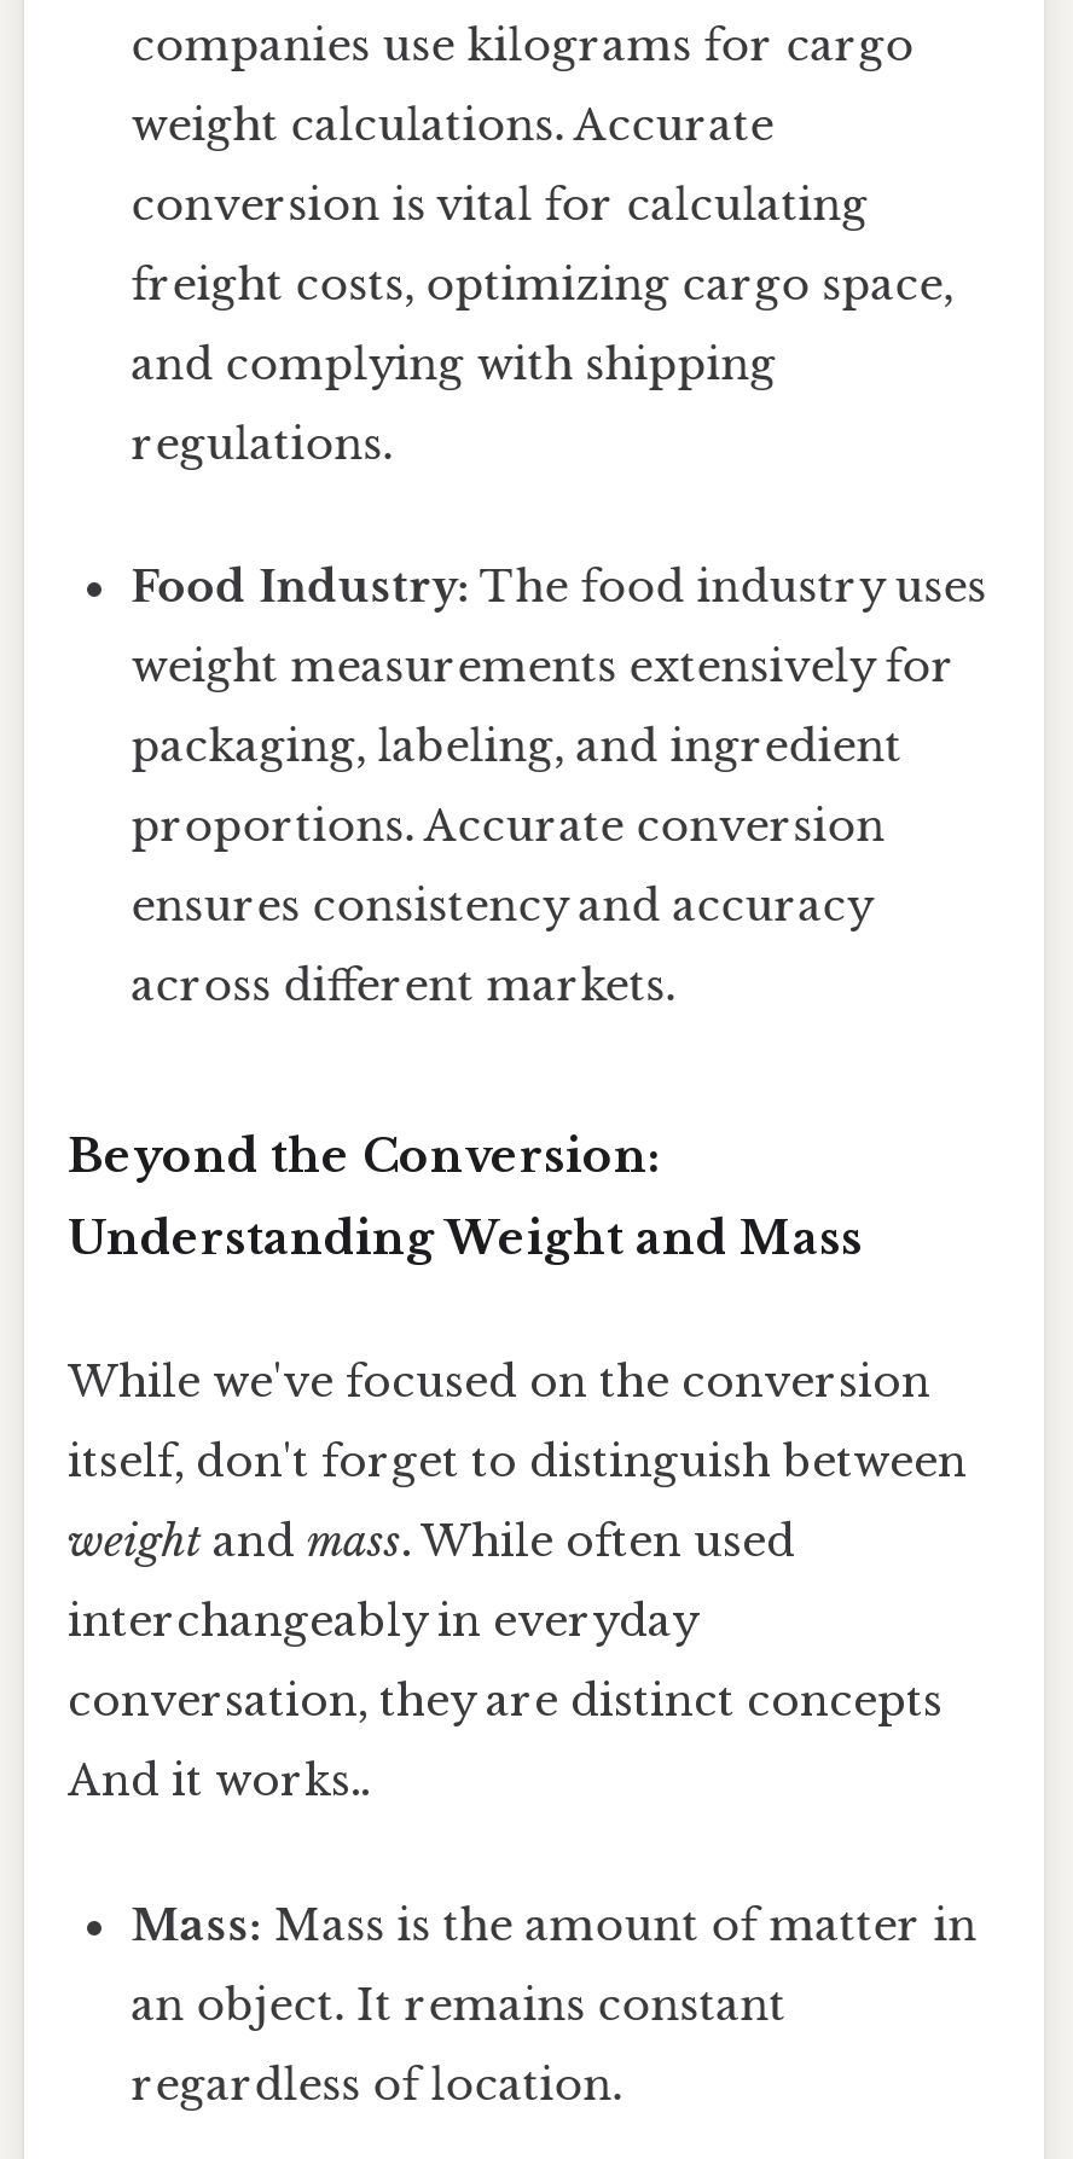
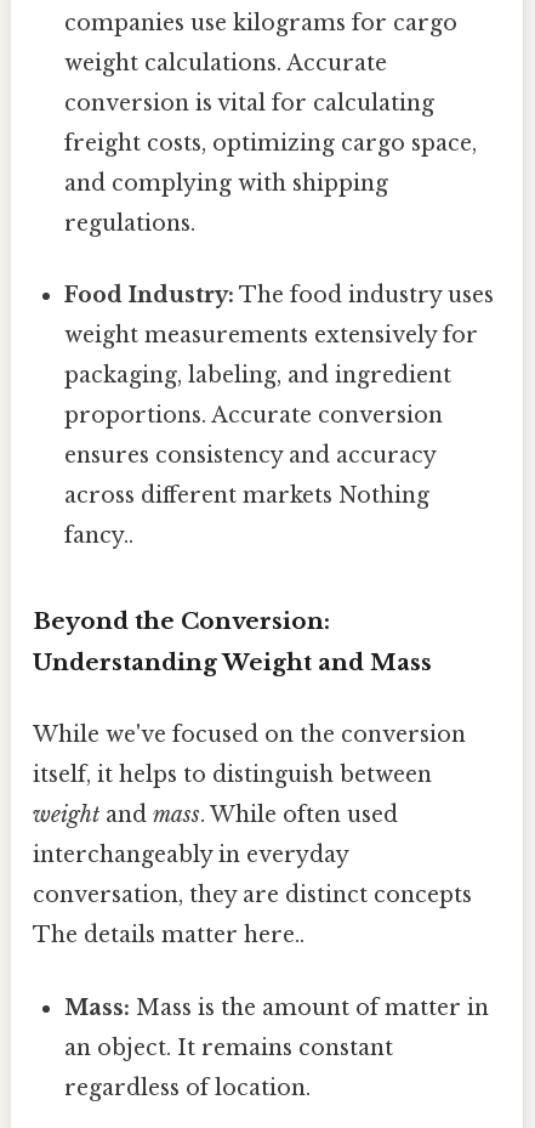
[131,960,675,1013] across different markets. -> [65,482,430,549] across different markets Nothing | fancy..
[68,1436,967,1489] itself, don't forget to distinguish between -> [33,762,432,788] itself, it helps to distinguish between
[68,1755,370,1808] And it works.. -> [33,922,305,949] The details matter here..

